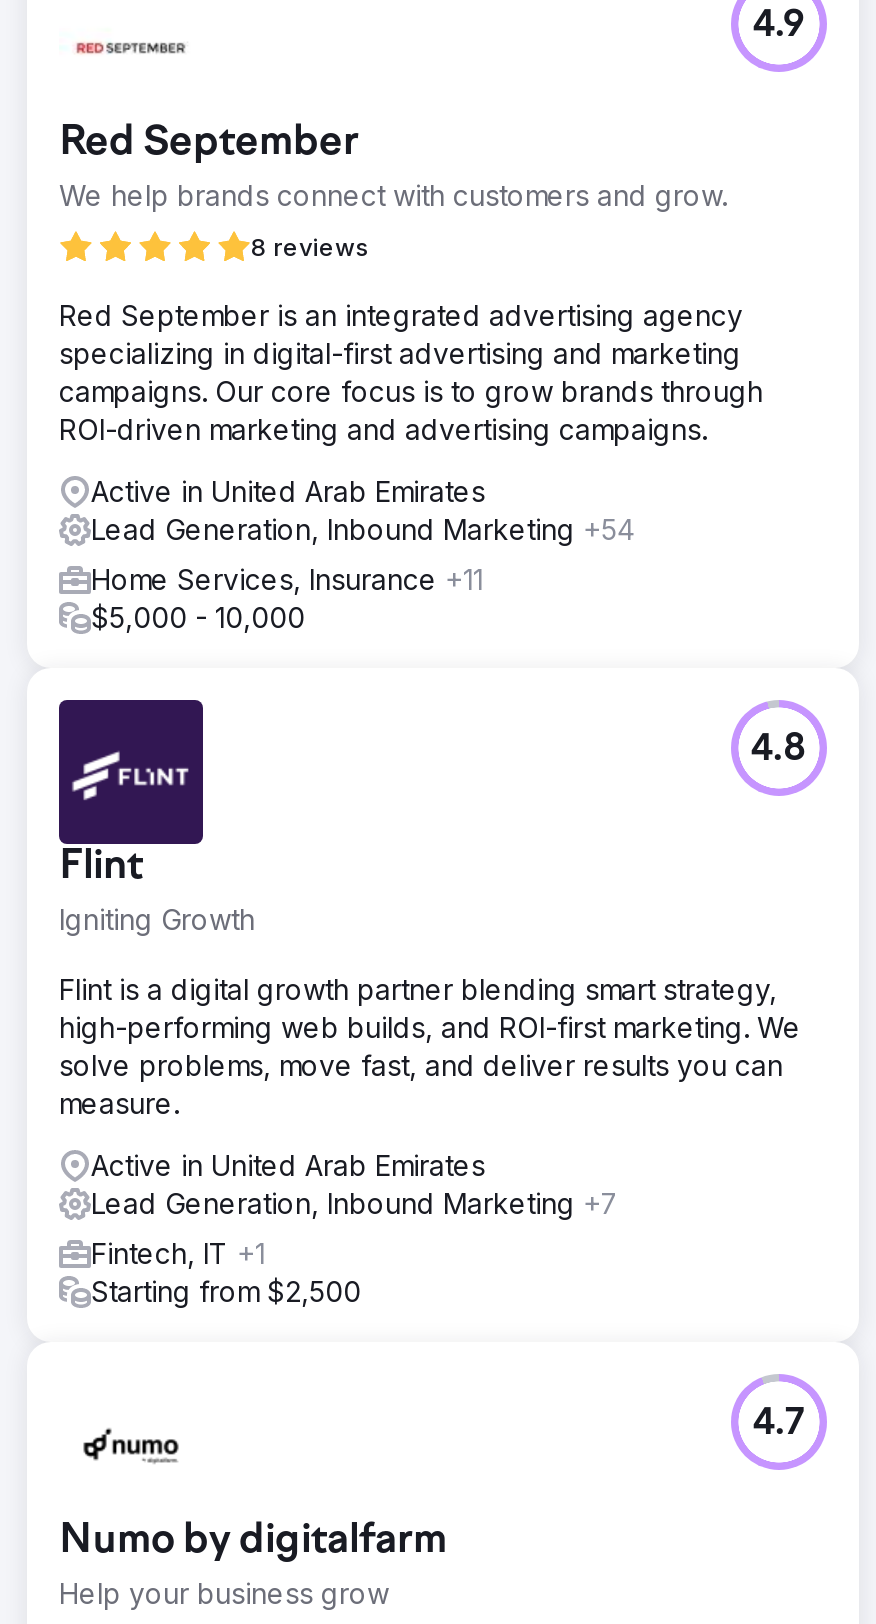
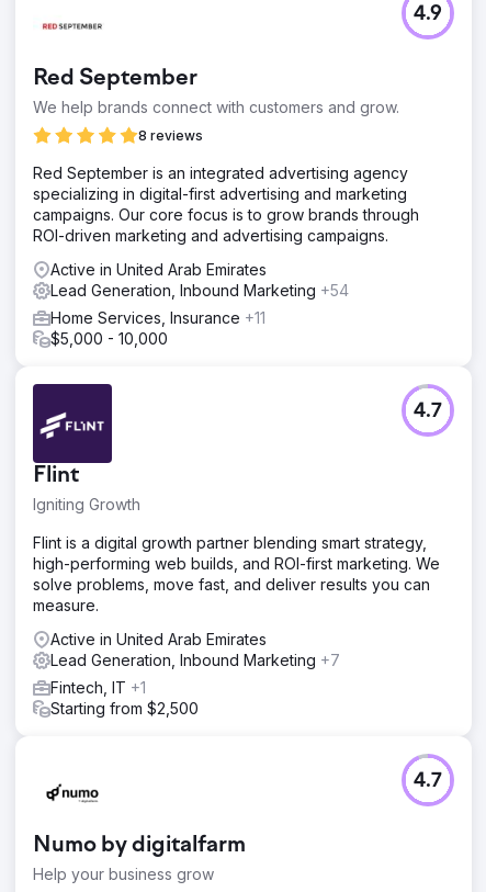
[751,731,807,769] 4.8 -> [414,401,442,422] 4.7

